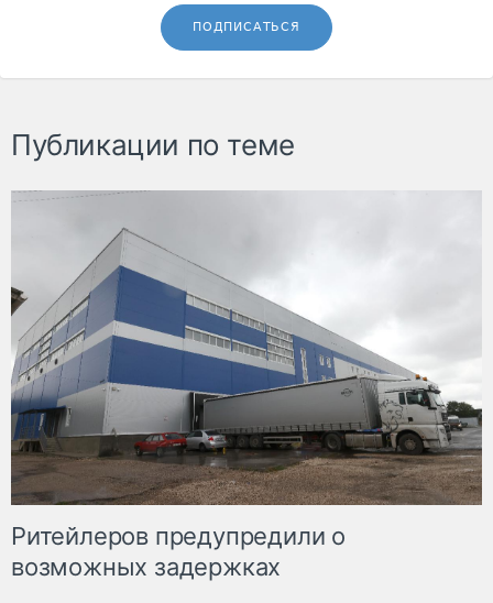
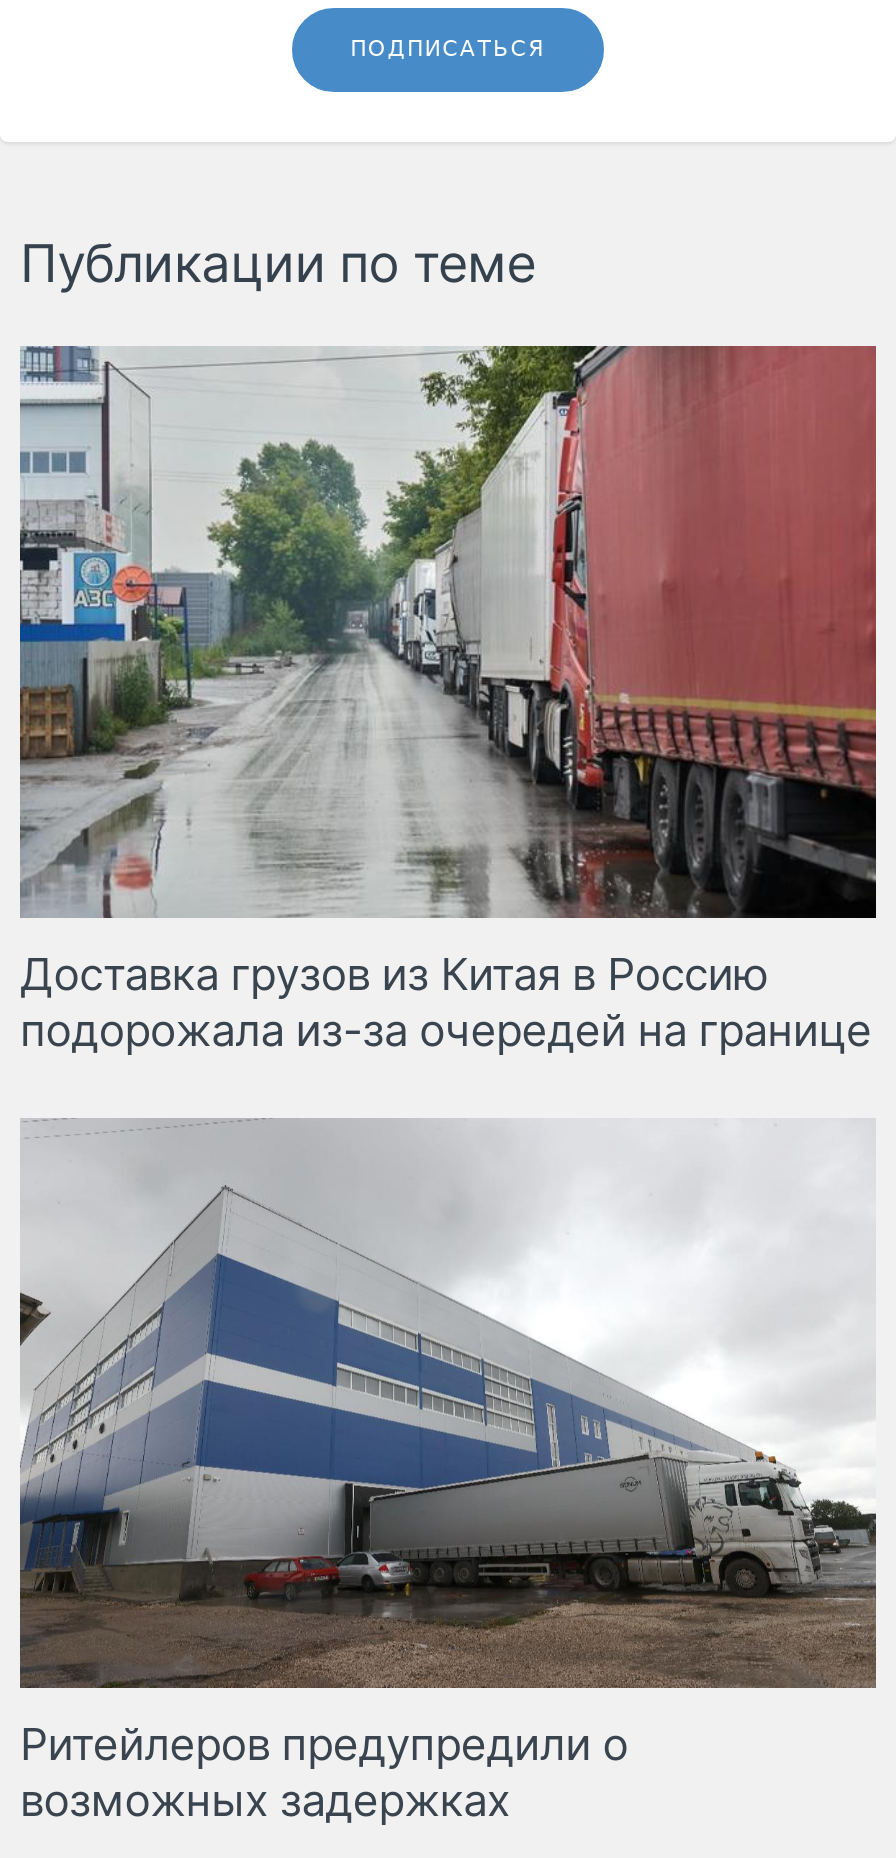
none -> [18,344,878,1055] [image] | Доставка грузов из Китая в Россию | подорожала из-за очередей на границе

